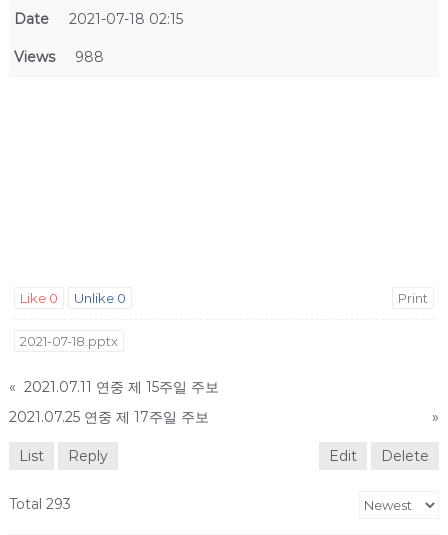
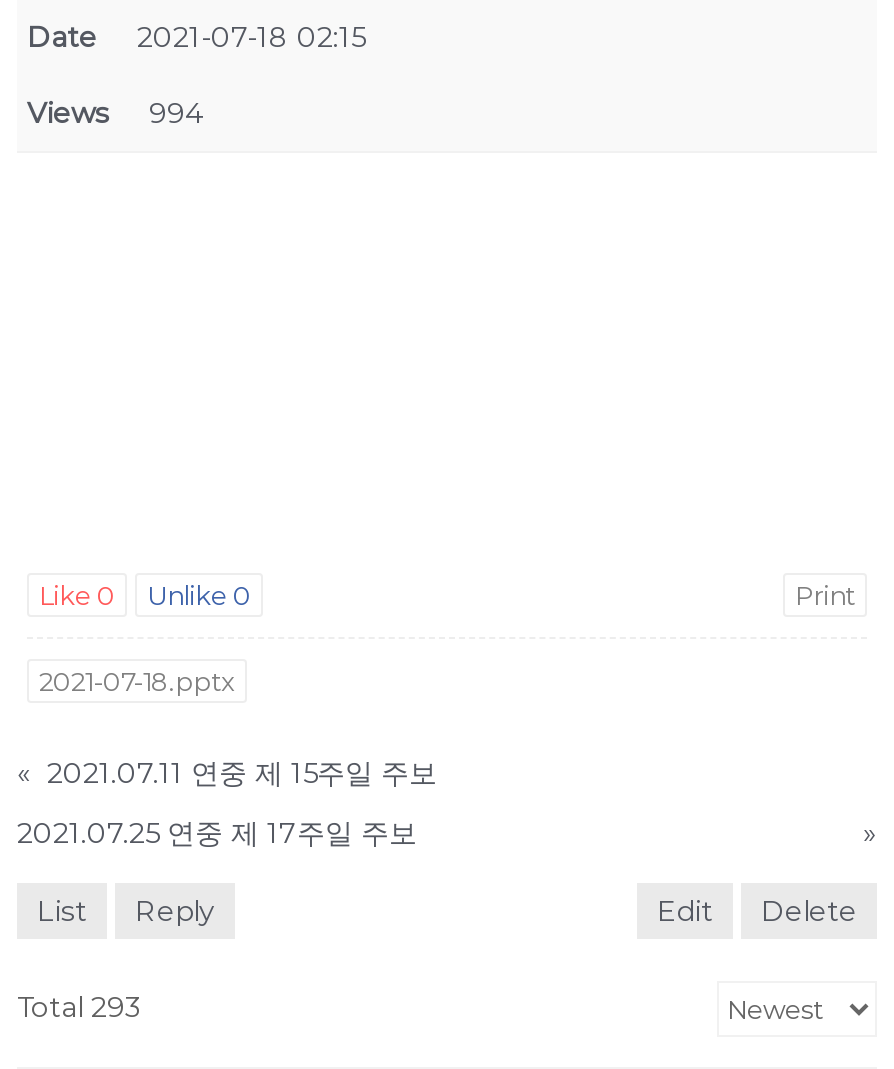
[14,48,104,66] Views 988 -> [27,95,203,131] Views 994

